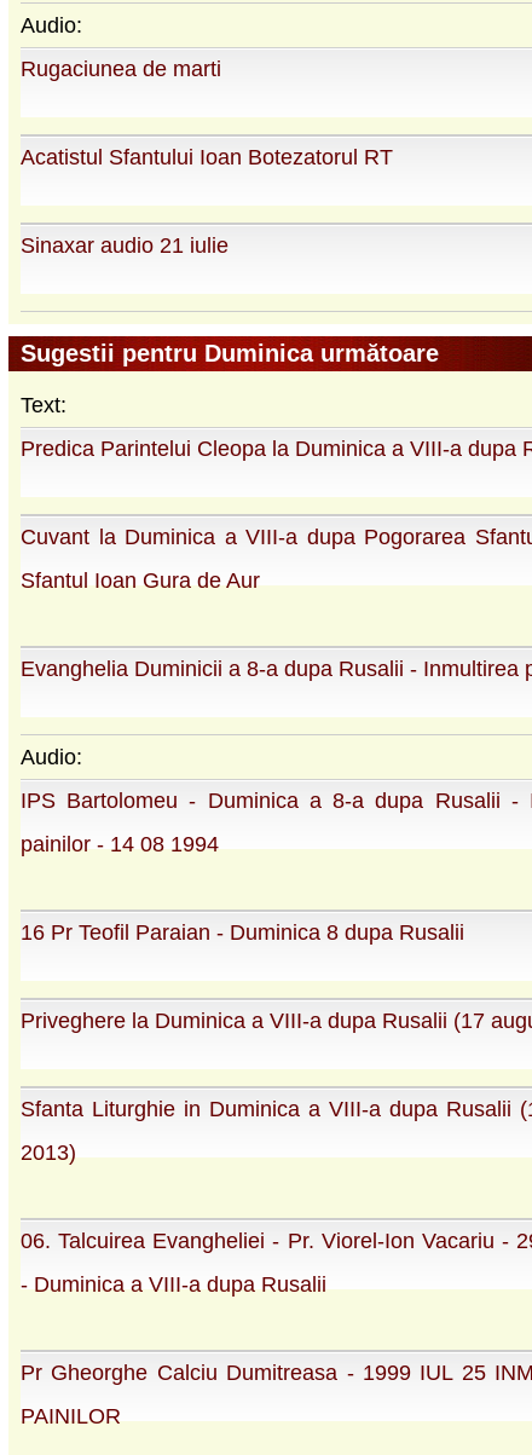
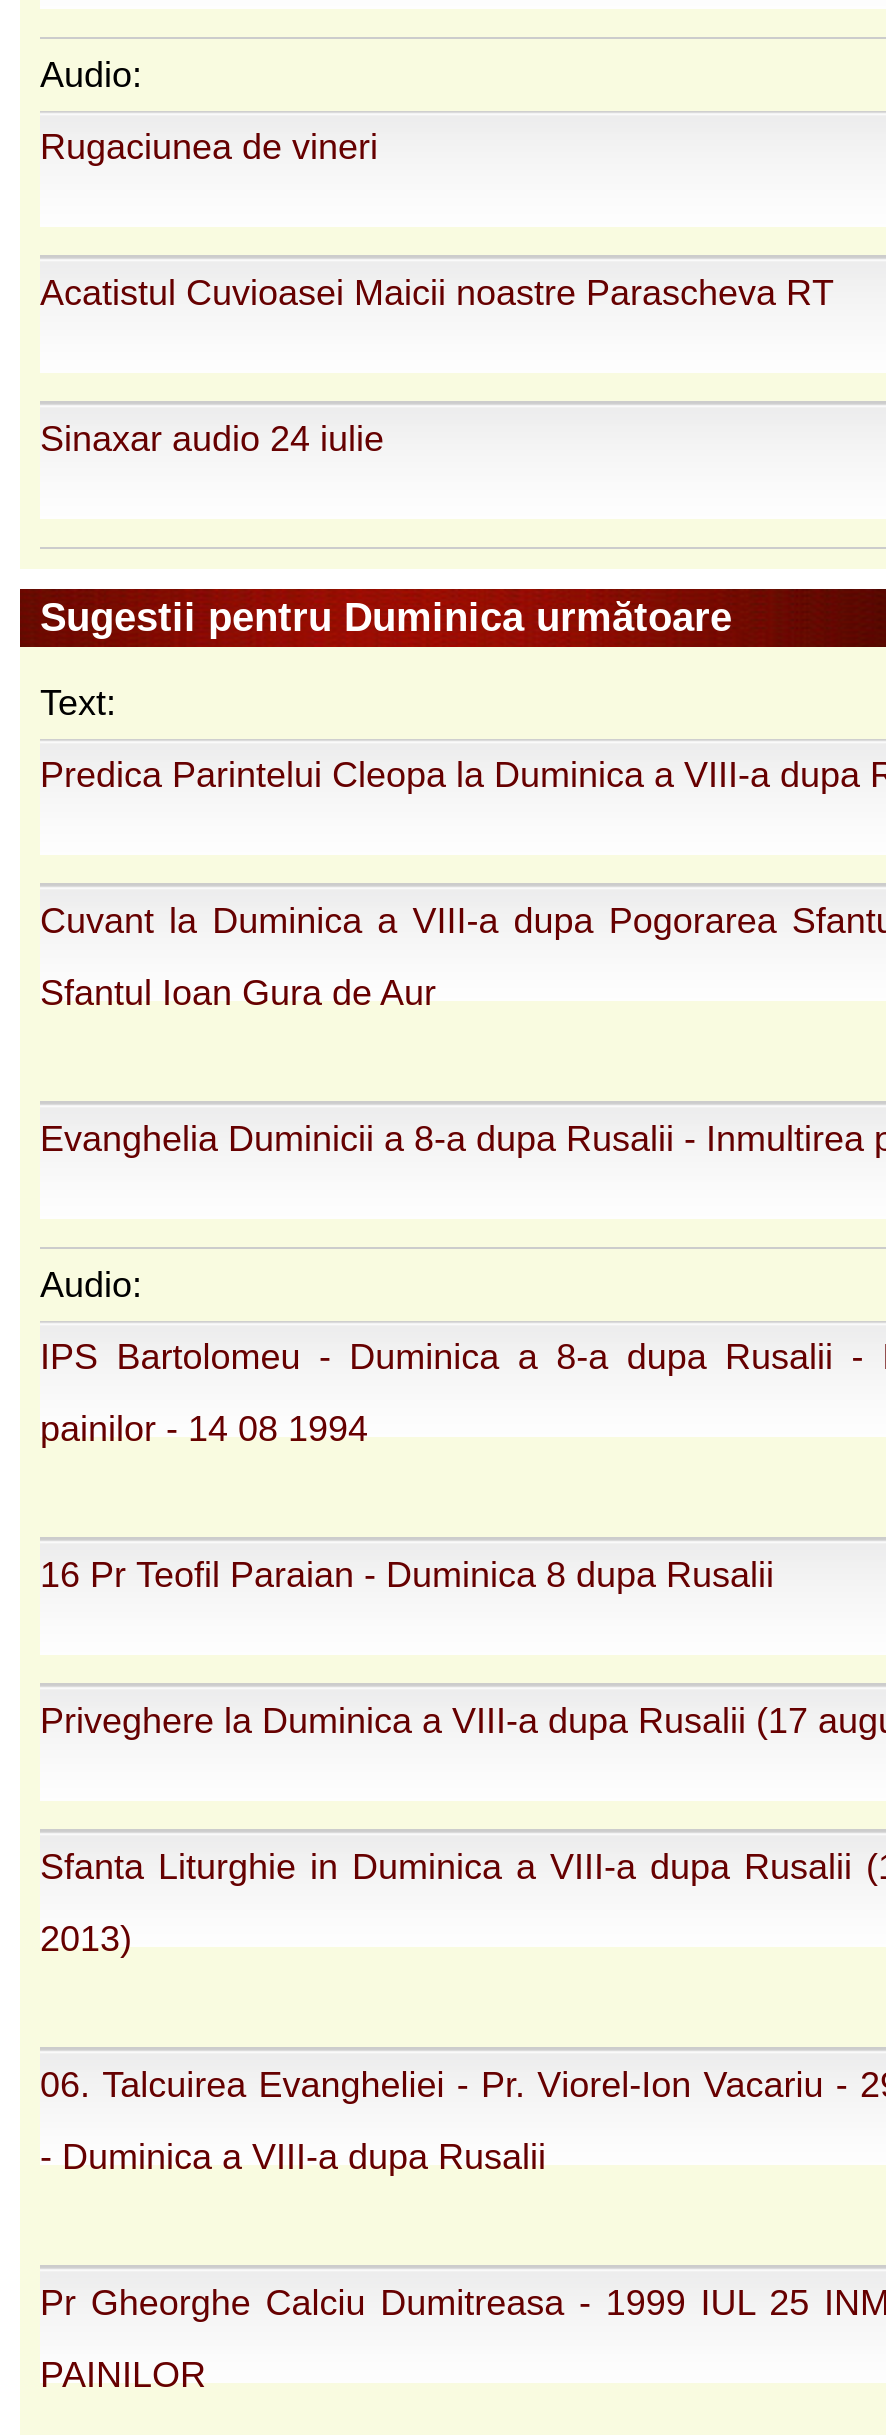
[21,57,221,81] Rugaciunea de marti -> [40,128,378,168] Rugaciunea de vineri
[21,146,393,170] Acatistul Sfantului Ioan Botezatorul RT -> [40,274,834,314] Acatistul Cuvioasei Maicii noastre Parascheva RT
[21,234,229,258] Sinaxar audio 21 iulie -> [40,420,384,460] Sinaxar audio 24 iulie

